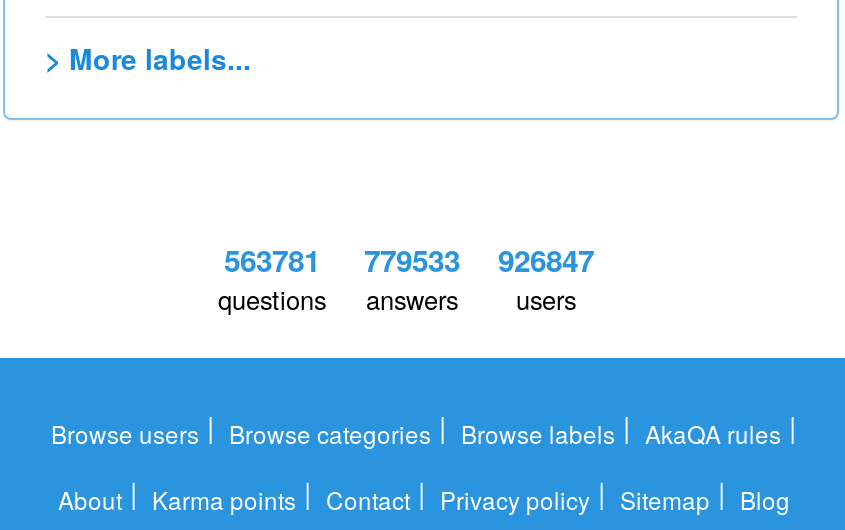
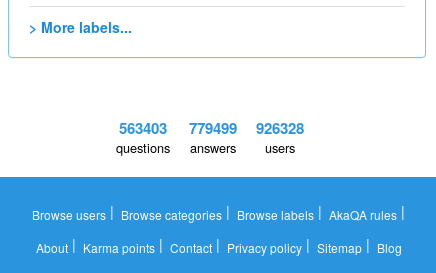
[224,238,320,282] 563781 -> [118,117,166,139] 563403
[364,238,460,282] 779533 -> [188,117,236,139] 779499
[498,238,594,282] 926847 -> [255,117,303,139] 926328

